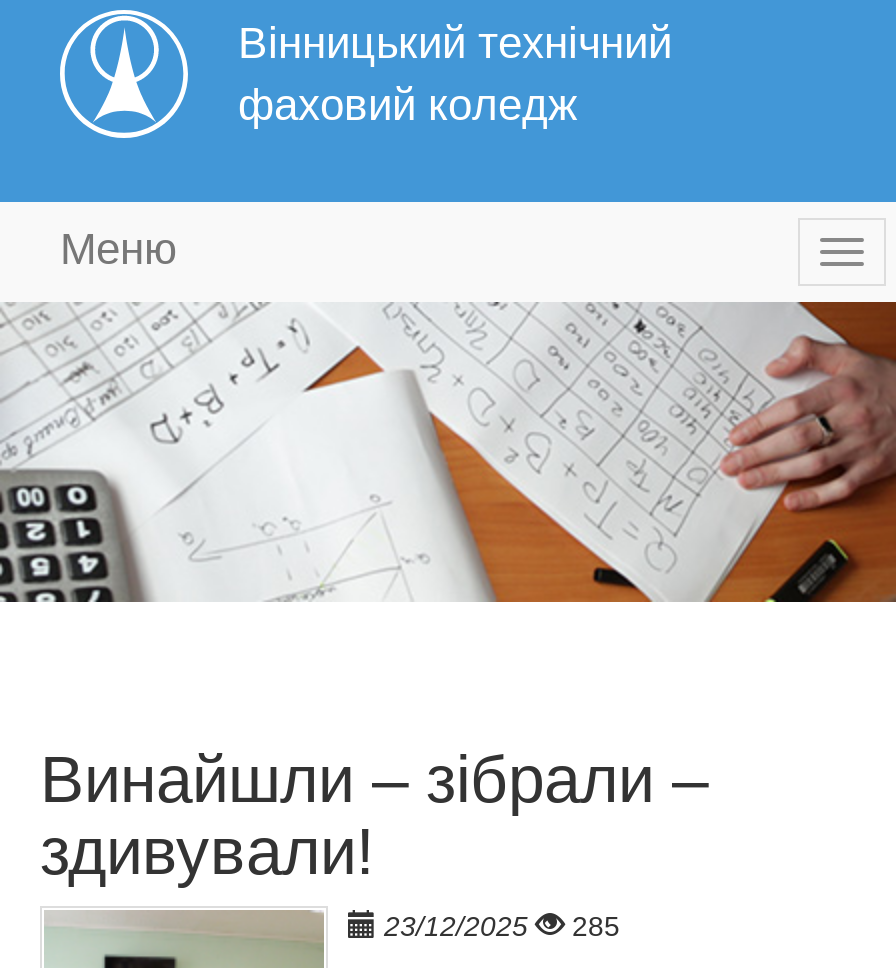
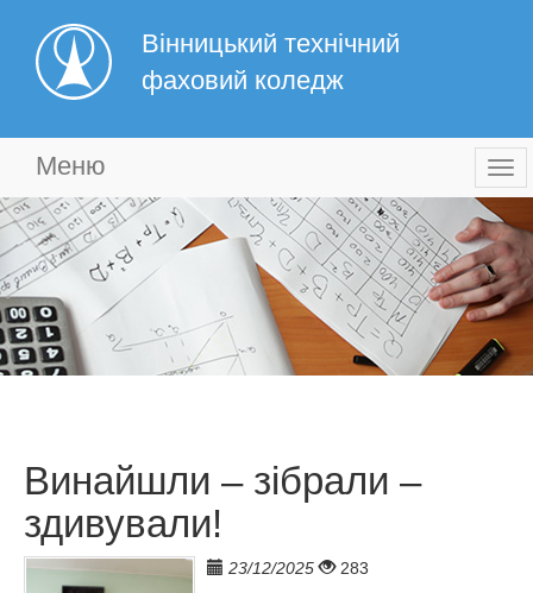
[384,910,620,942] 23/12/2025 285 -> [228,559,369,578] 23/12/2025 283

